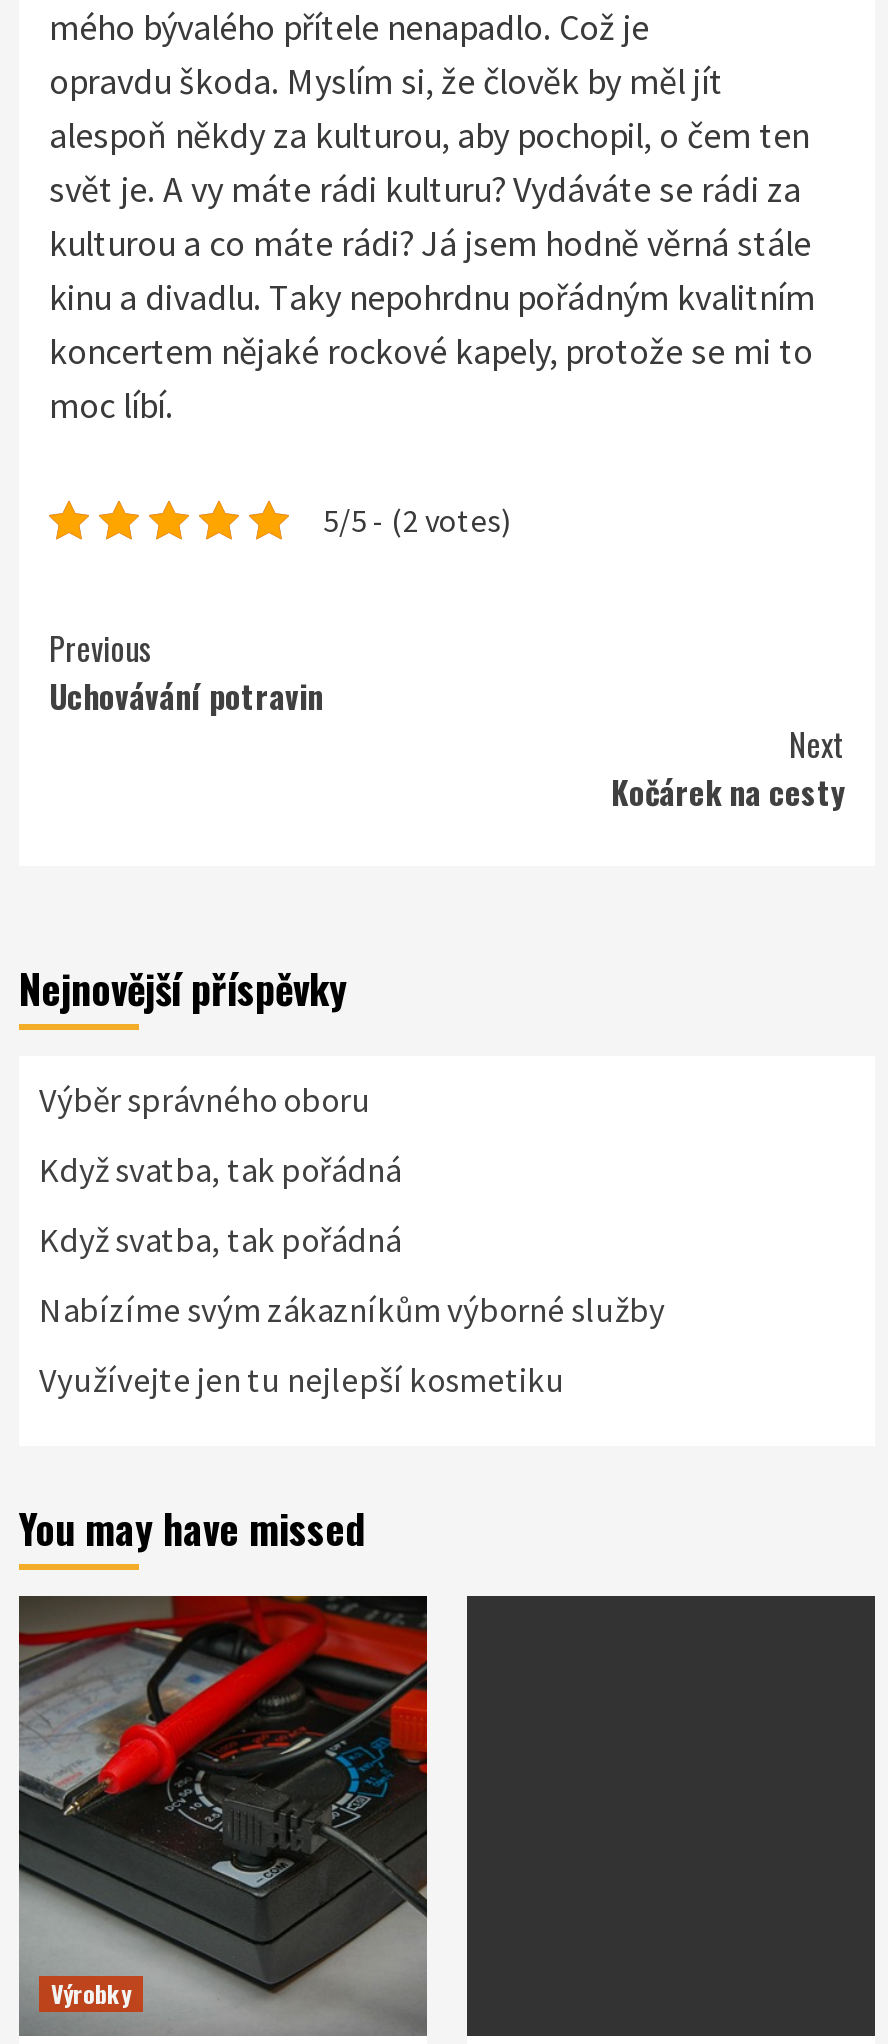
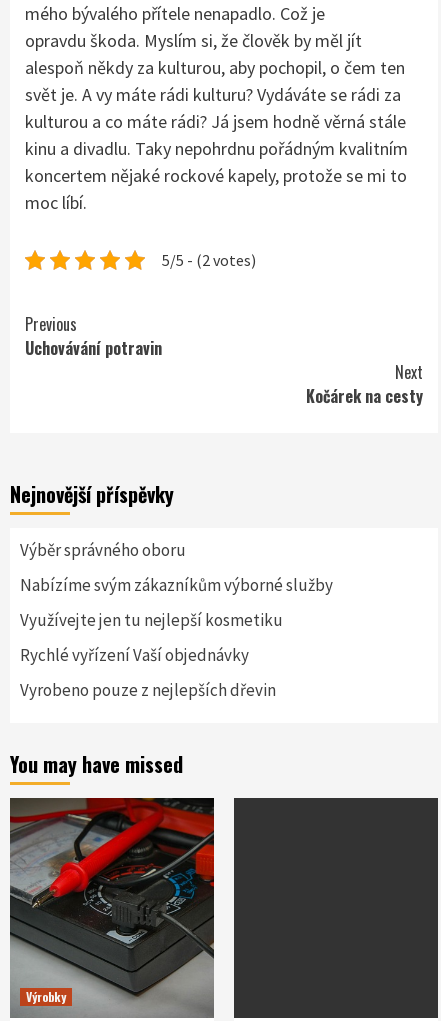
[39,1149,401,1263] Když svatba, tak pořádná | Když svatba, tak pořádná -> none
moved [39,1289,665,1403] -> [20,574,333,631]: Nabízíme svým zákazníkům výborné služby | Využívejte jen tu nejlepší kosmetiku
none -> [20,644,276,701] Rychlé vyřízení Vaší objednávky | Vyrobeno pouze z nejlepších dřevin

